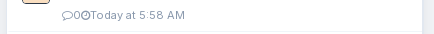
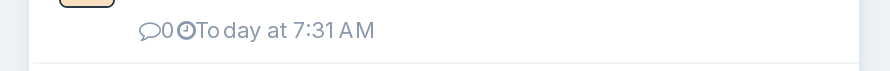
[73,8,185,22] 0 Today at 5:58 AM -> [161,16,375,44] 0 Today at 7:31 AM

